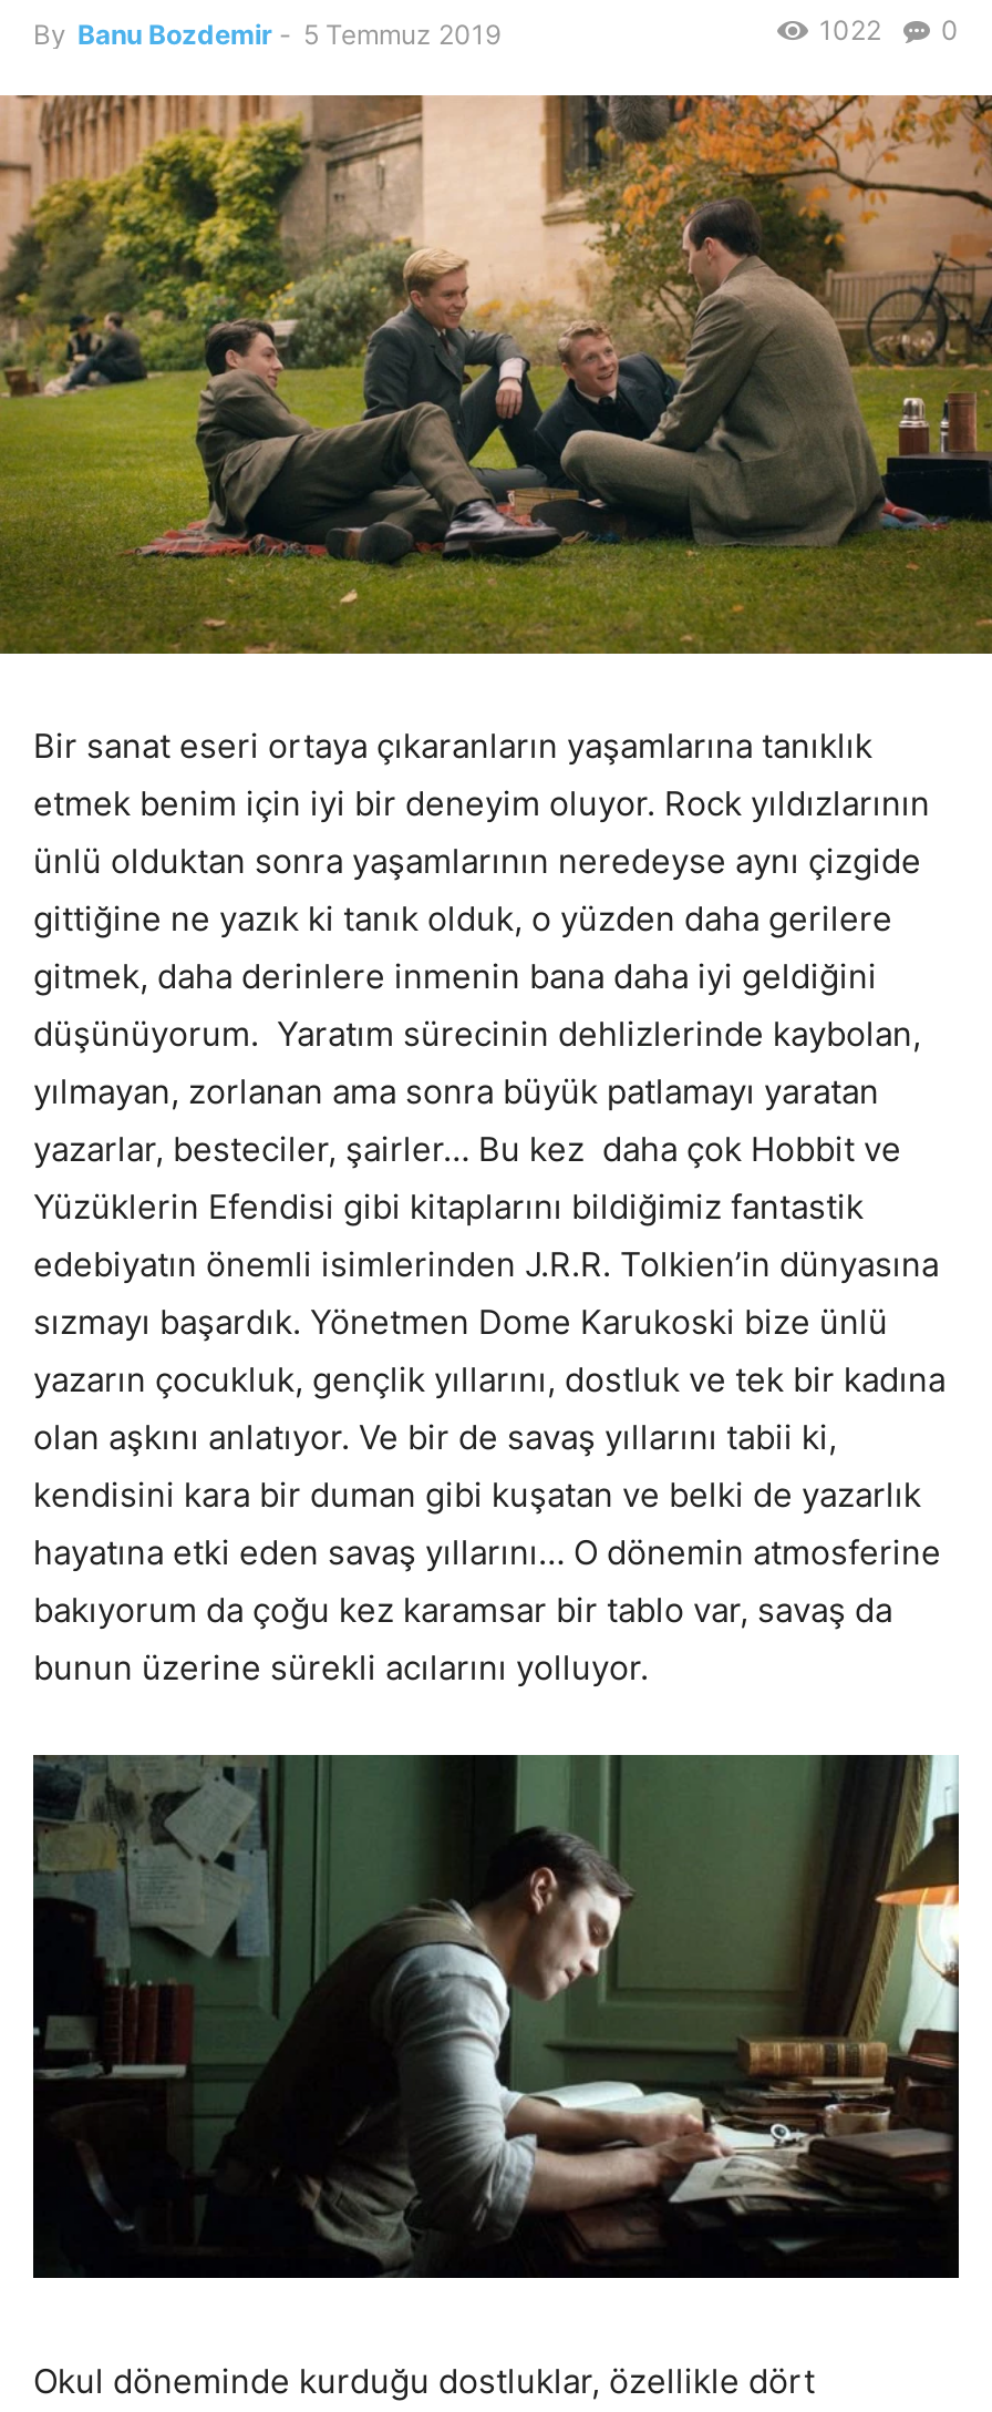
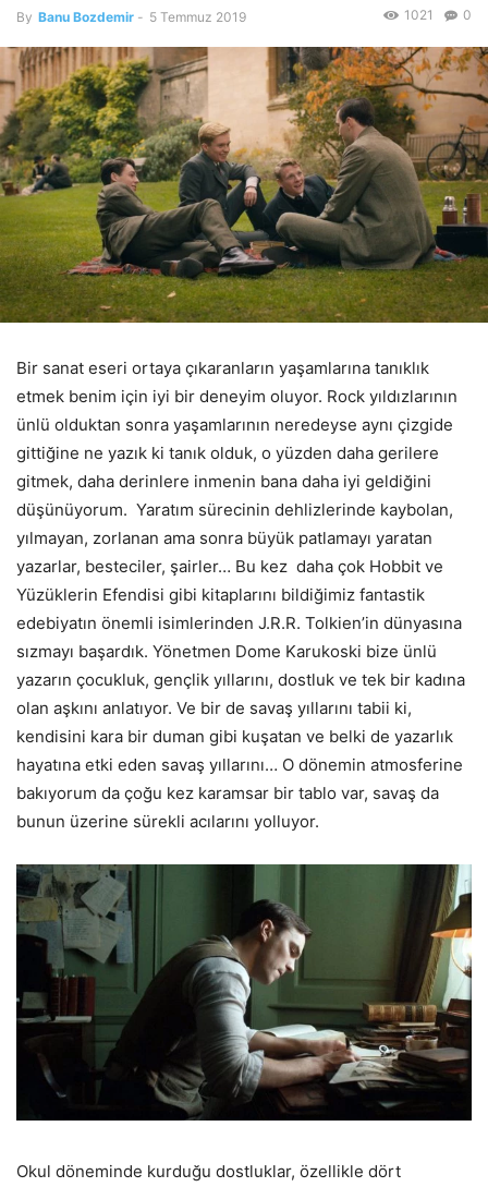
[819,13,959,47] 1022 0 -> [404,7,472,23] 1021 0

